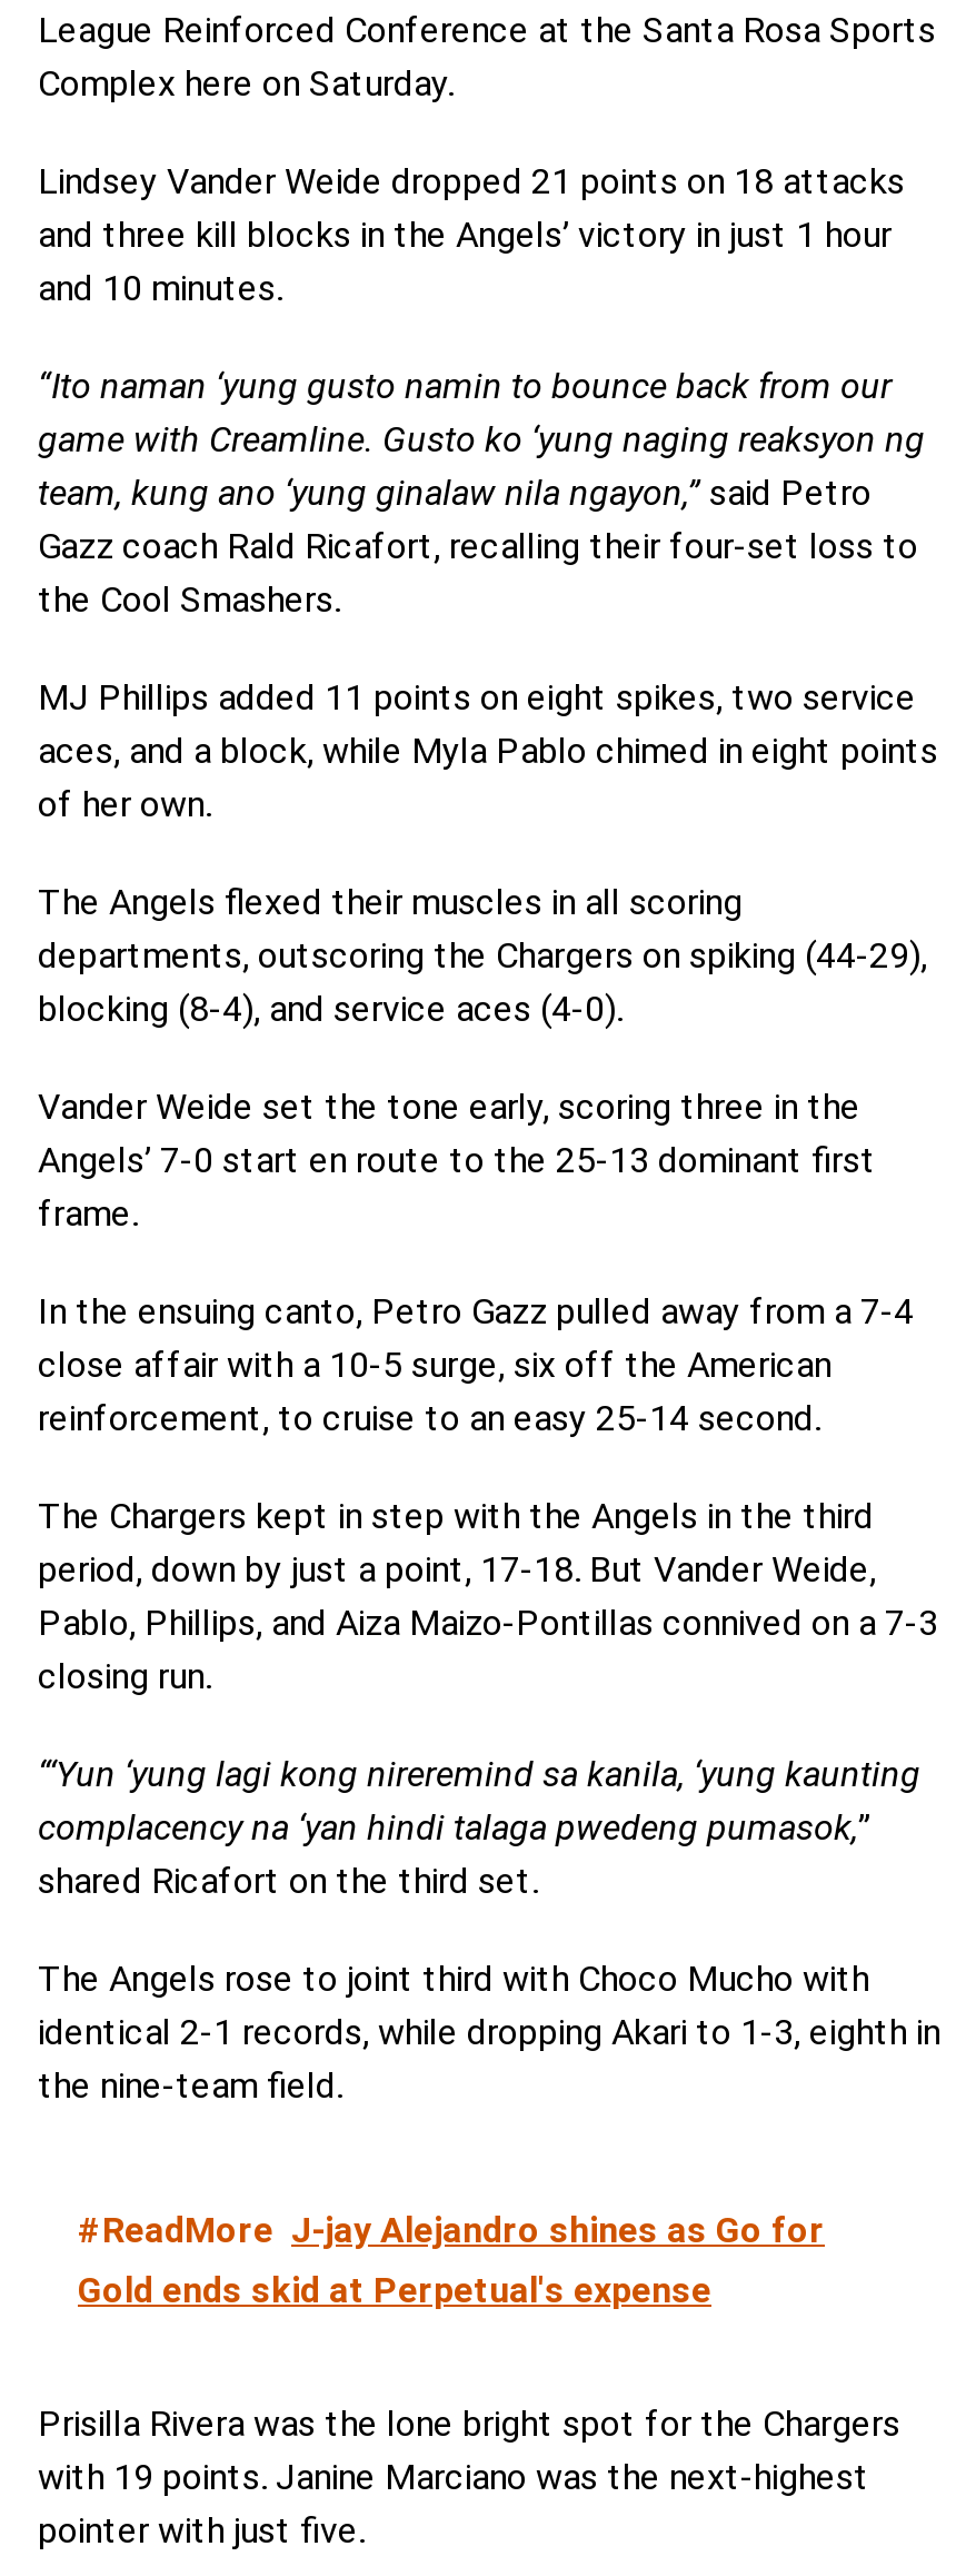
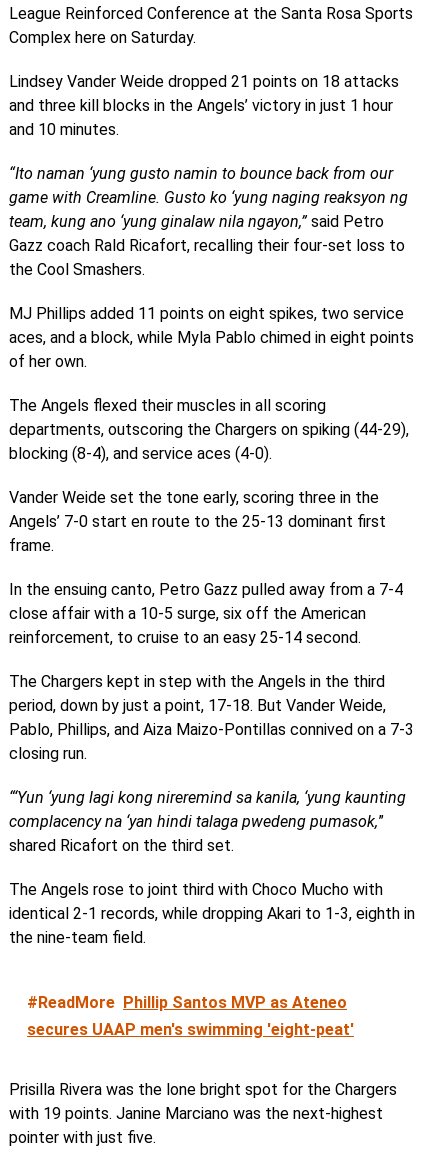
[78,2208,825,2310] #ReadMore J-jay Alejandro shines as Go for | Gold ends skid at Perpetual's expense -> [27,993,354,1039] #ReadMore Phillip Santos MVP as Ateneo | secures UAAP men's swimming 'eight-peat'

